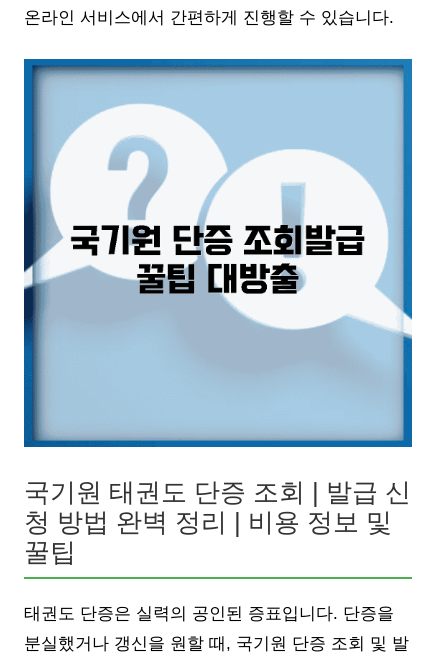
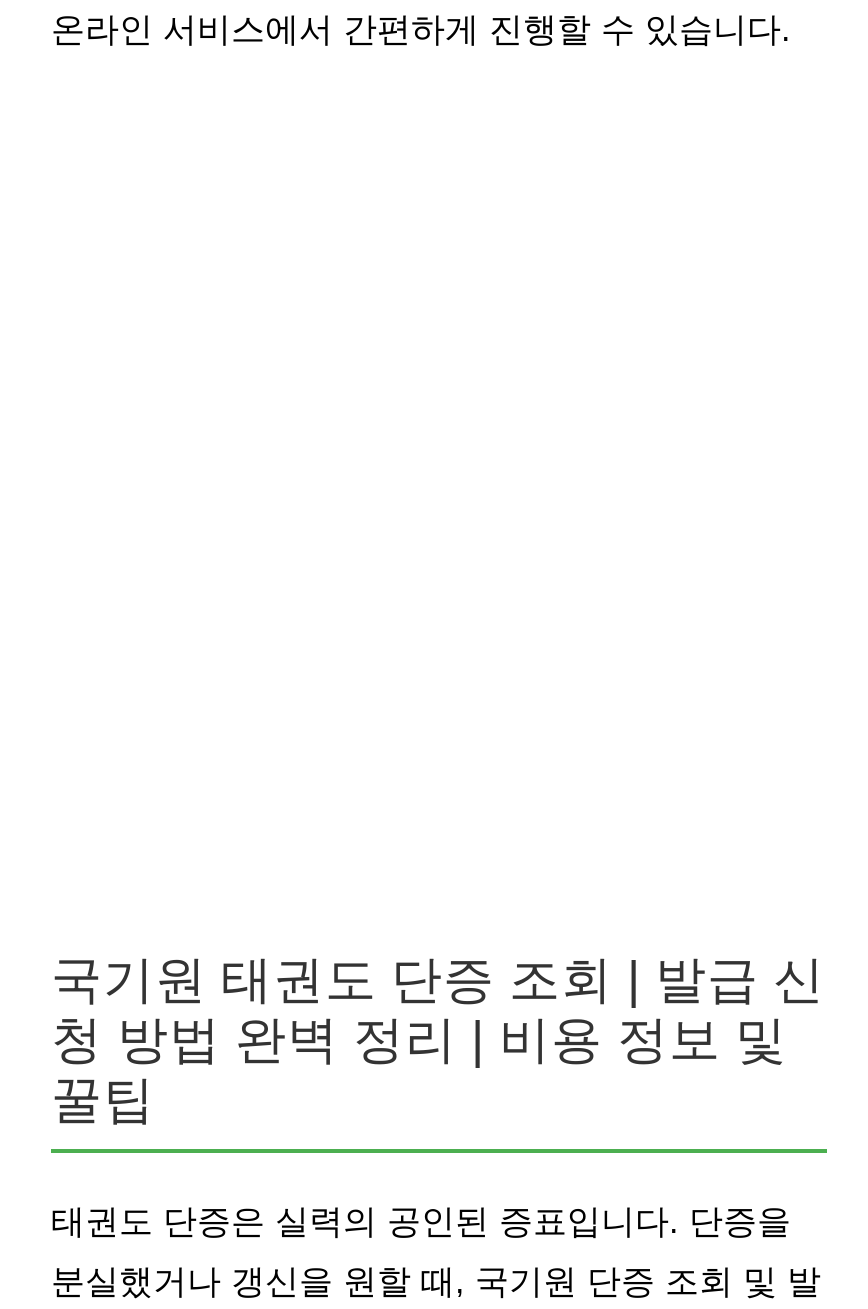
[23,58,413,448] [image] -> none

